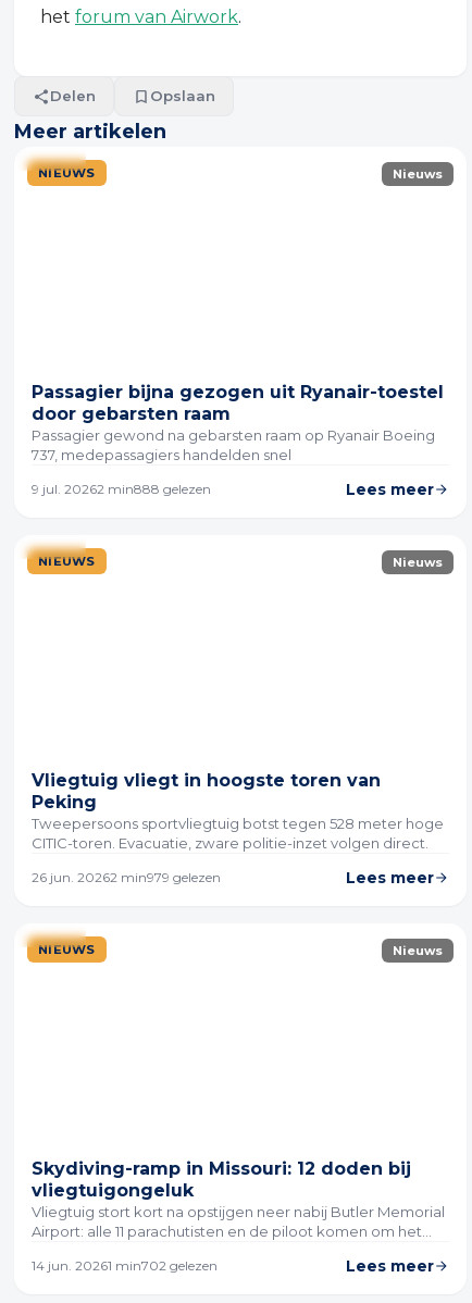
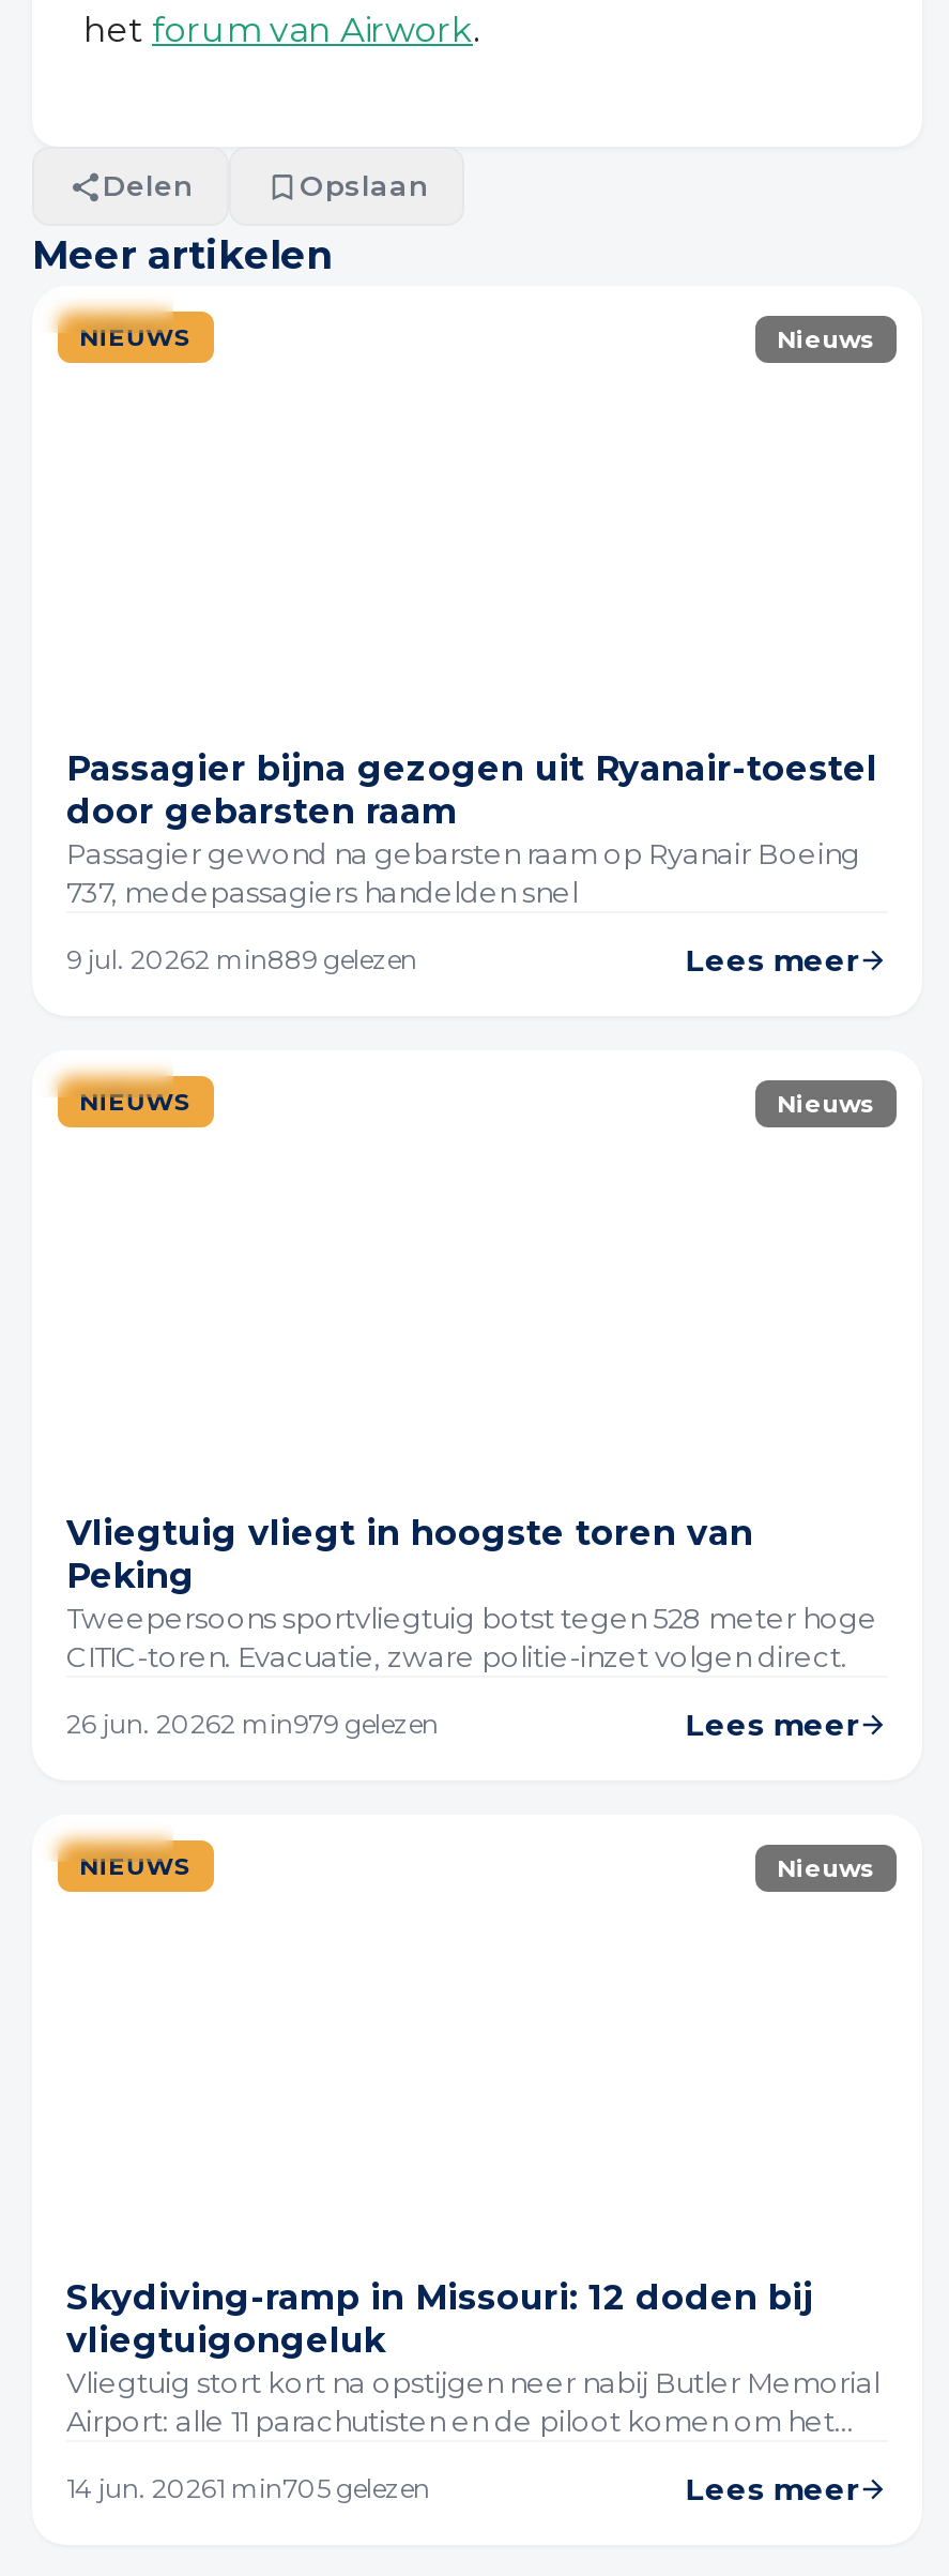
[32,481,211,497] 9 jul. 20262 min888 gelezen -> [66,943,417,975] 9 jul. 20262 min889 gelezen
[32,1257,218,1274] 14 jun. 20261 min702 gelezen -> [66,2472,430,2504] 14 jun. 20261 min705 gelezen

